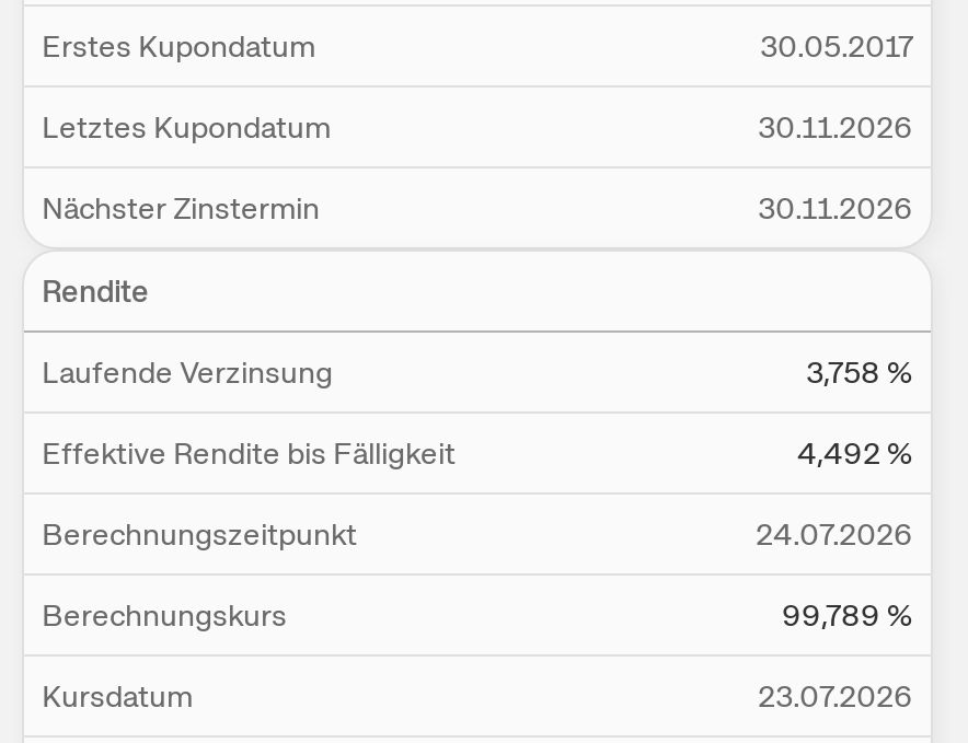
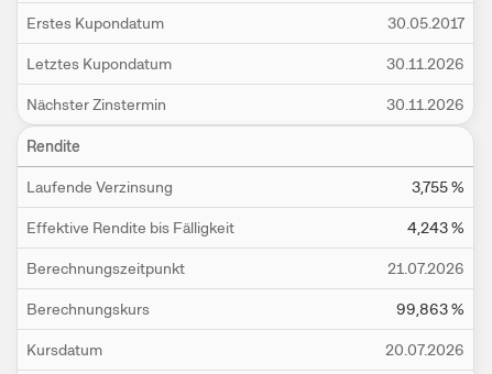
[806,353,913,392] 3,758 % -> [412,177,464,197] 3,755 %
[797,434,913,473] 4,492 % -> [407,218,464,238] 4,243 %
[756,515,913,554] 24.07.2026 -> [387,259,464,279] 21.07.2026
[782,596,913,635] 99,789 % -> [396,299,464,319] 99,863 %
[758,677,913,716] 23.07.2026 -> [385,340,464,360] 20.07.2026

